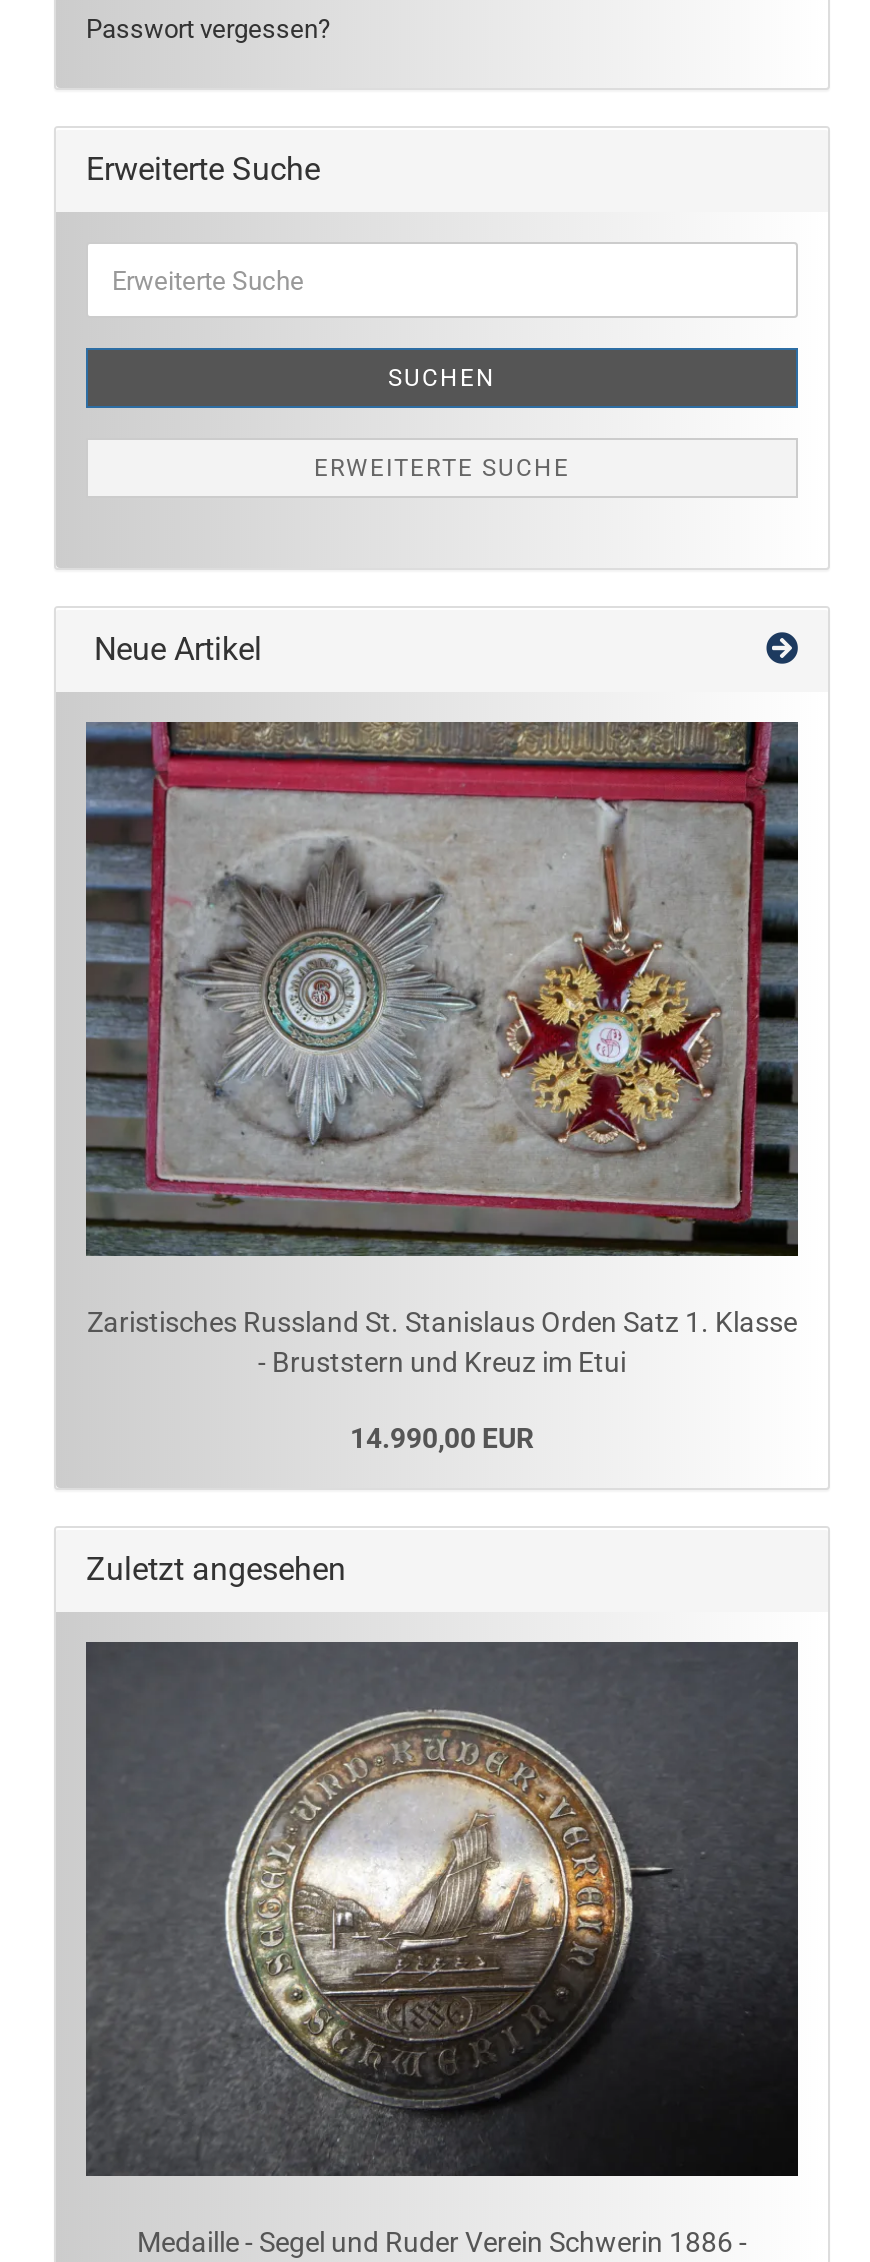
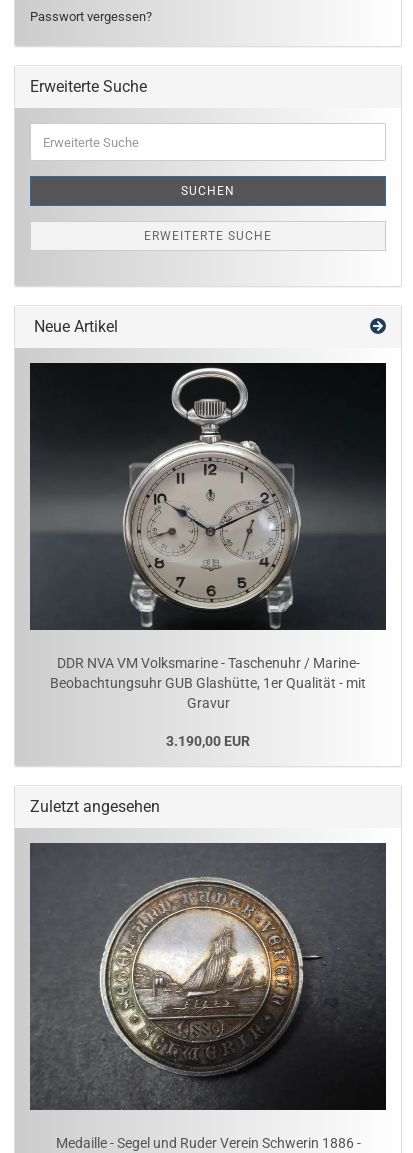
[84,720,800,1378] [image] | Zaristisches Russland St. Stanislaus Orden Satz 1. Klasse | - Bruststern und Kreuz im Etui -> [30,362,386,711] [image] | DDR NVA VM Volksmarine - Taschenuhr / Marine- | Beobachtungsuhr GUB Glashütte, 1er Qualität - mit | Gravur
[350,1422,534,1454] 14.990,00 EUR -> [166,733,250,749] 3.190,00 EUR

